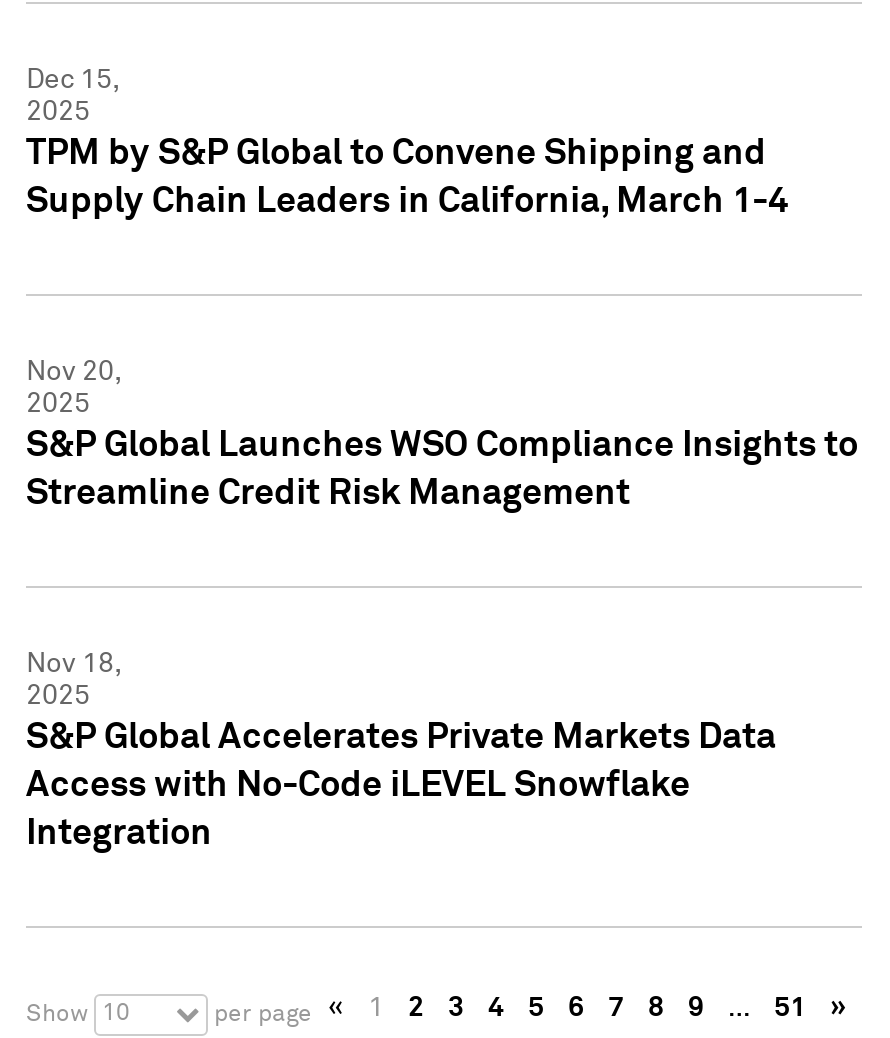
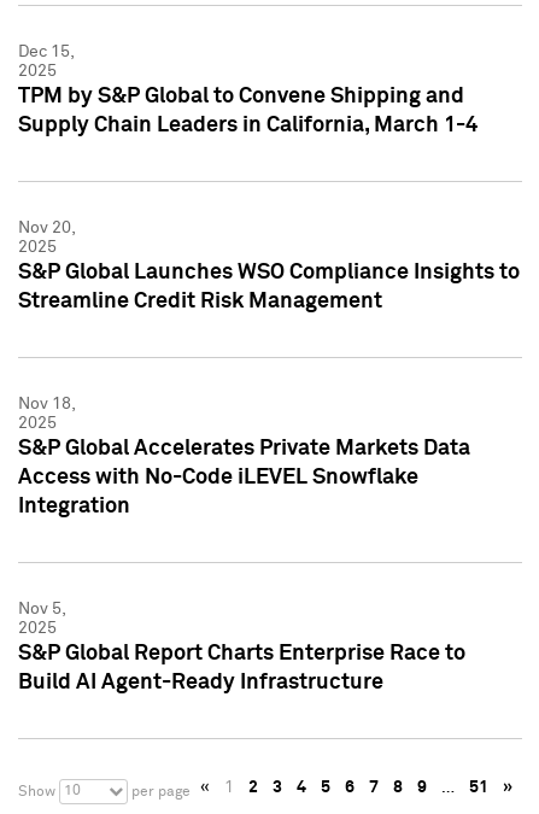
none -> [18,600,465,693] Nov 5, | 2025 | S&P Global Report Charts Enterprise Race to | Build AI Agent-Ready Infrastructure

